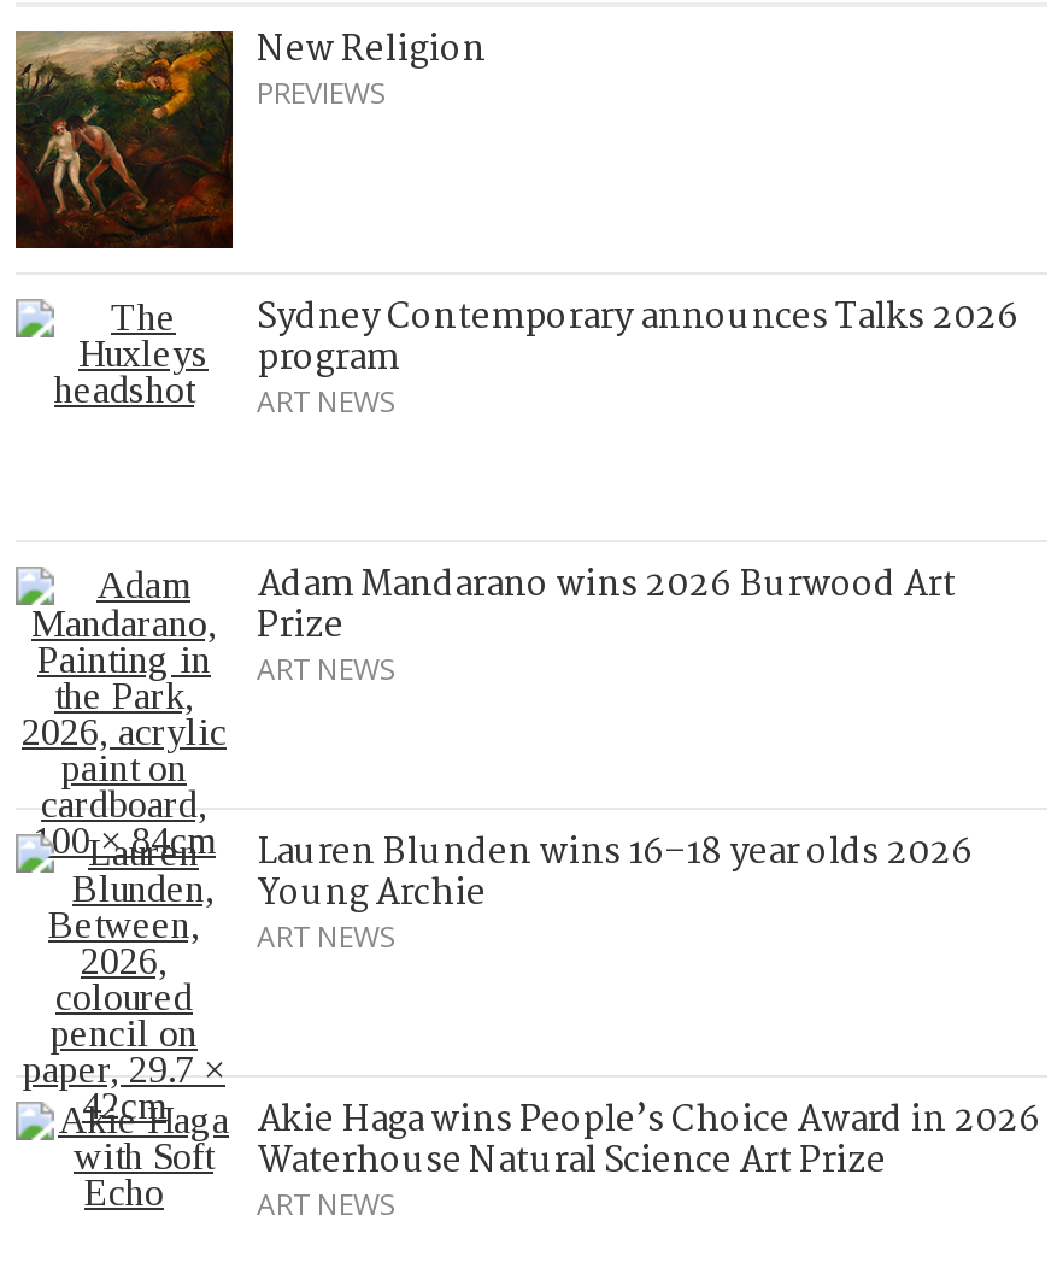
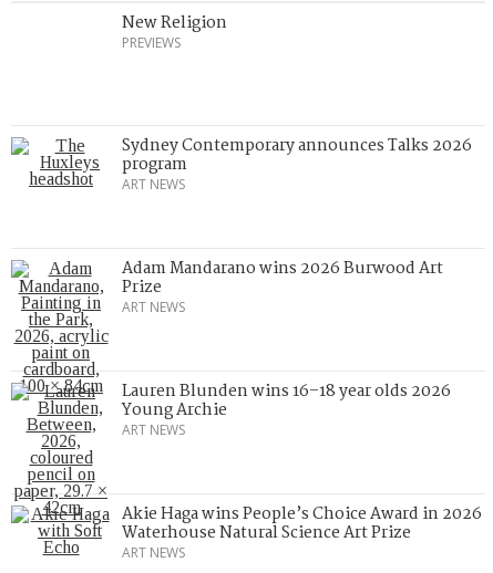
[13,29,235,251] [image] -> none

